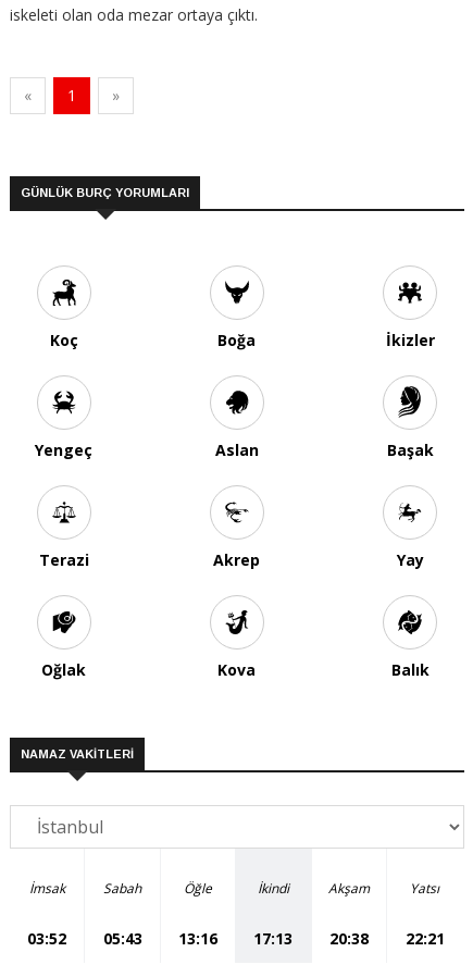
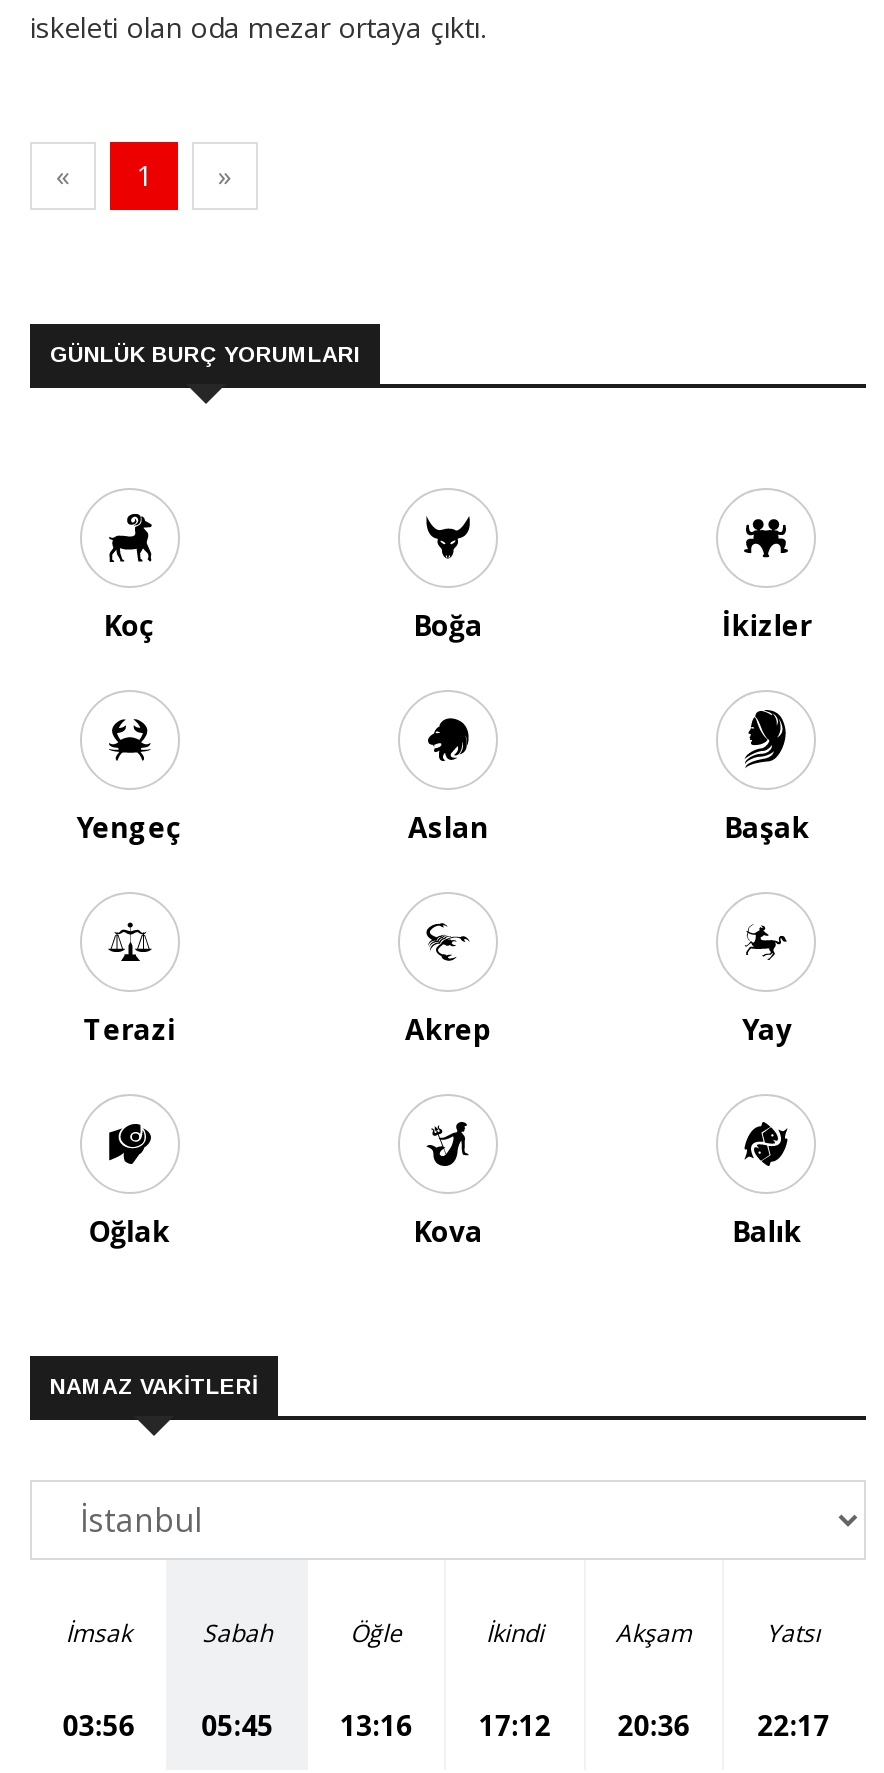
[27,928,67,948] 03:52 -> [62,1705,134,1743] 03:56
[103,928,142,948] 05:43 -> [201,1705,273,1743] 05:45
[254,928,293,948] 17:13 -> [479,1705,551,1743] 17:12
[329,928,368,948] 20:38 -> [617,1705,689,1743] 20:36
[405,928,444,948] 22:21 -> [757,1705,829,1743] 22:17

